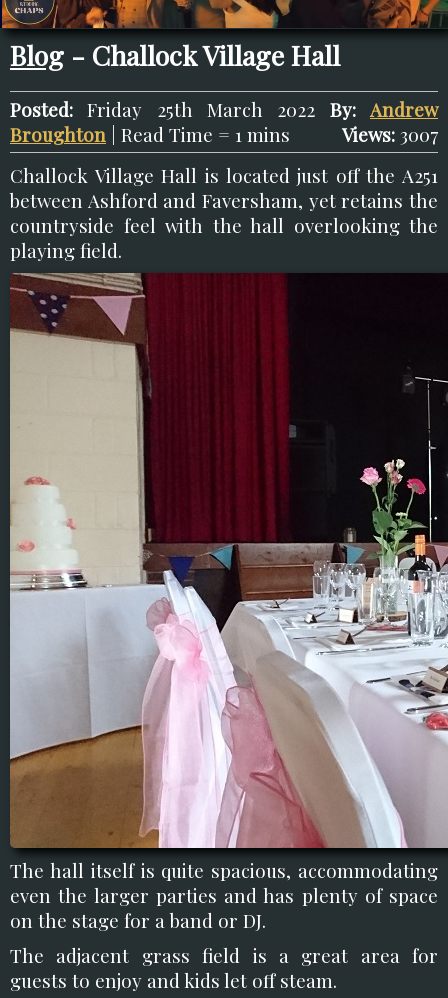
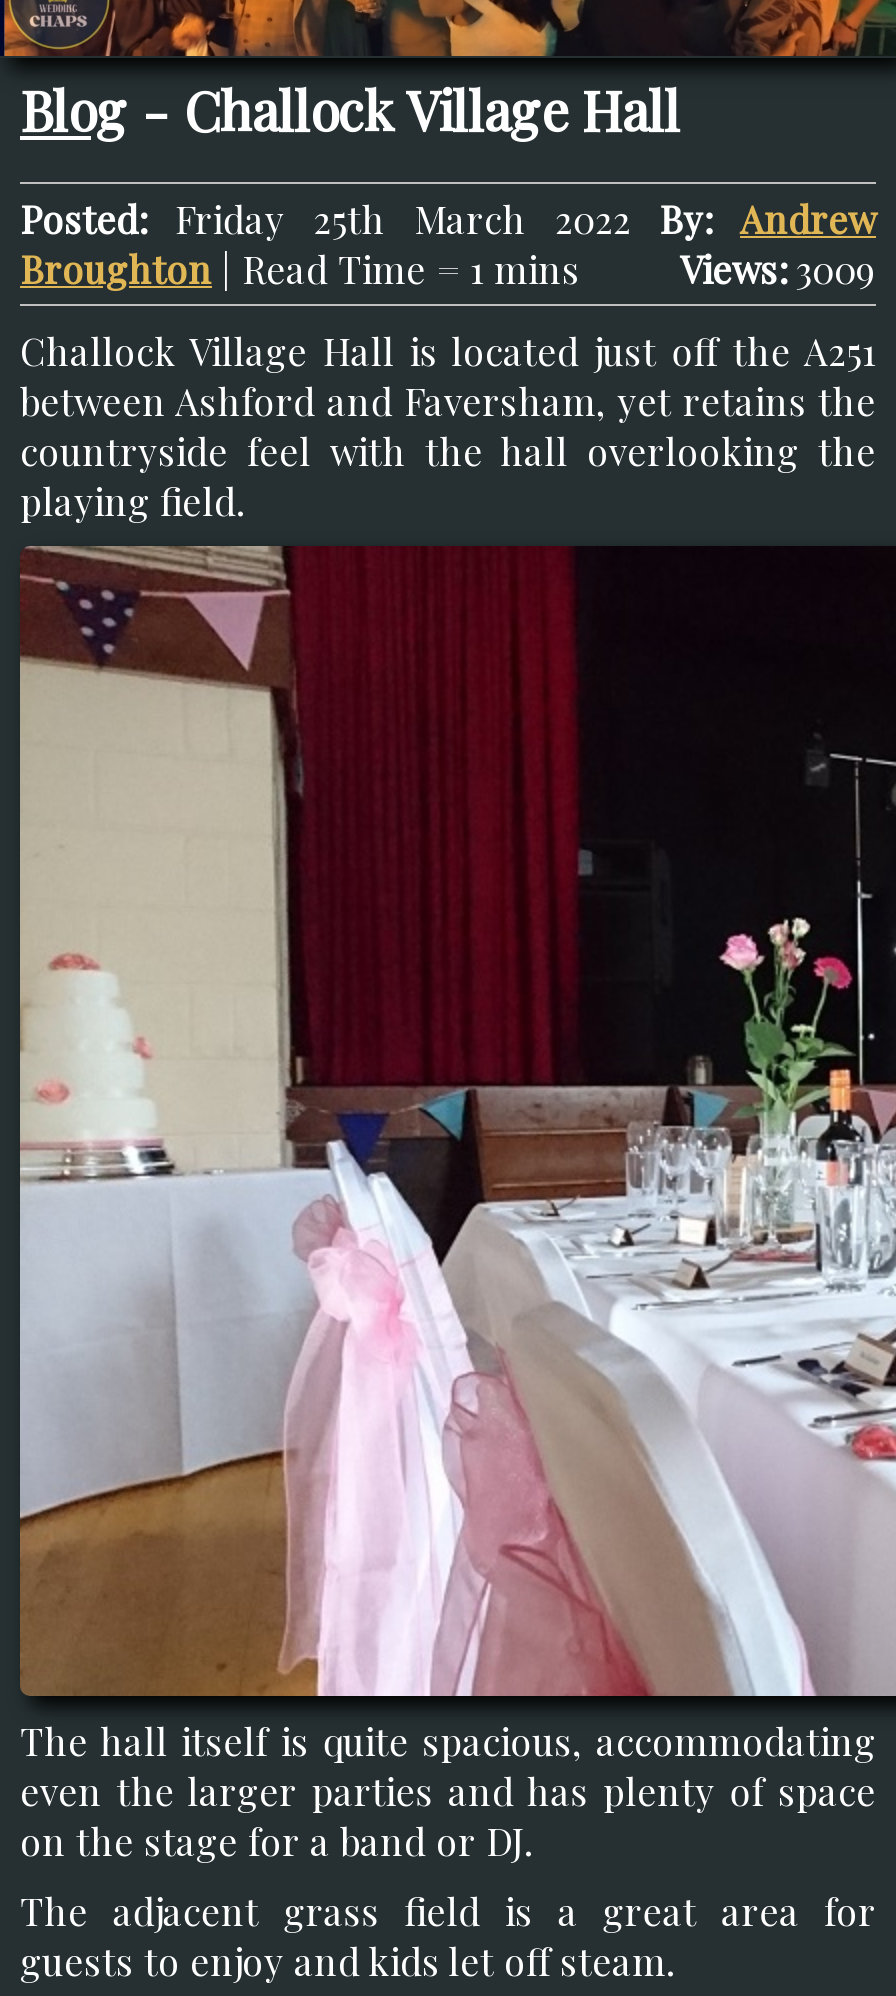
[342,122,438,147] Views: 3007 -> [680,243,876,293] Views: 3009

